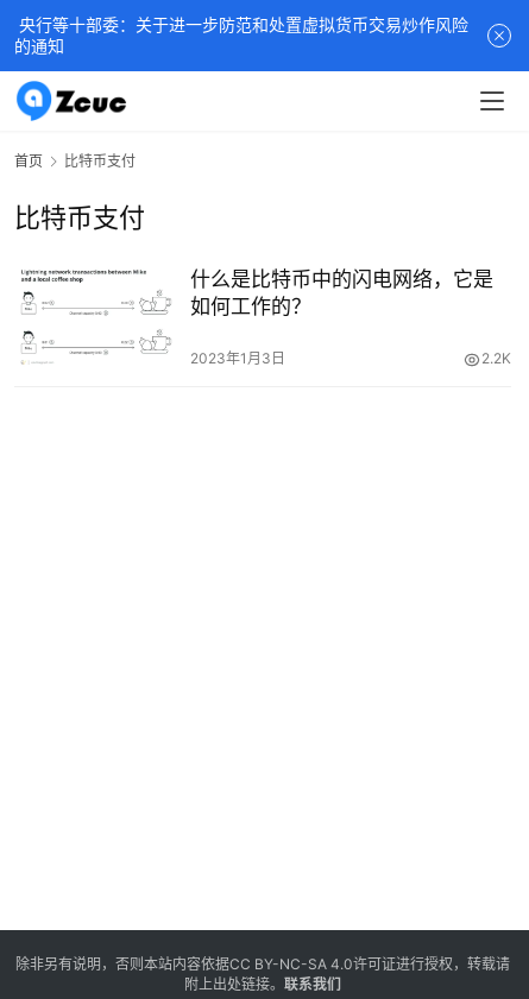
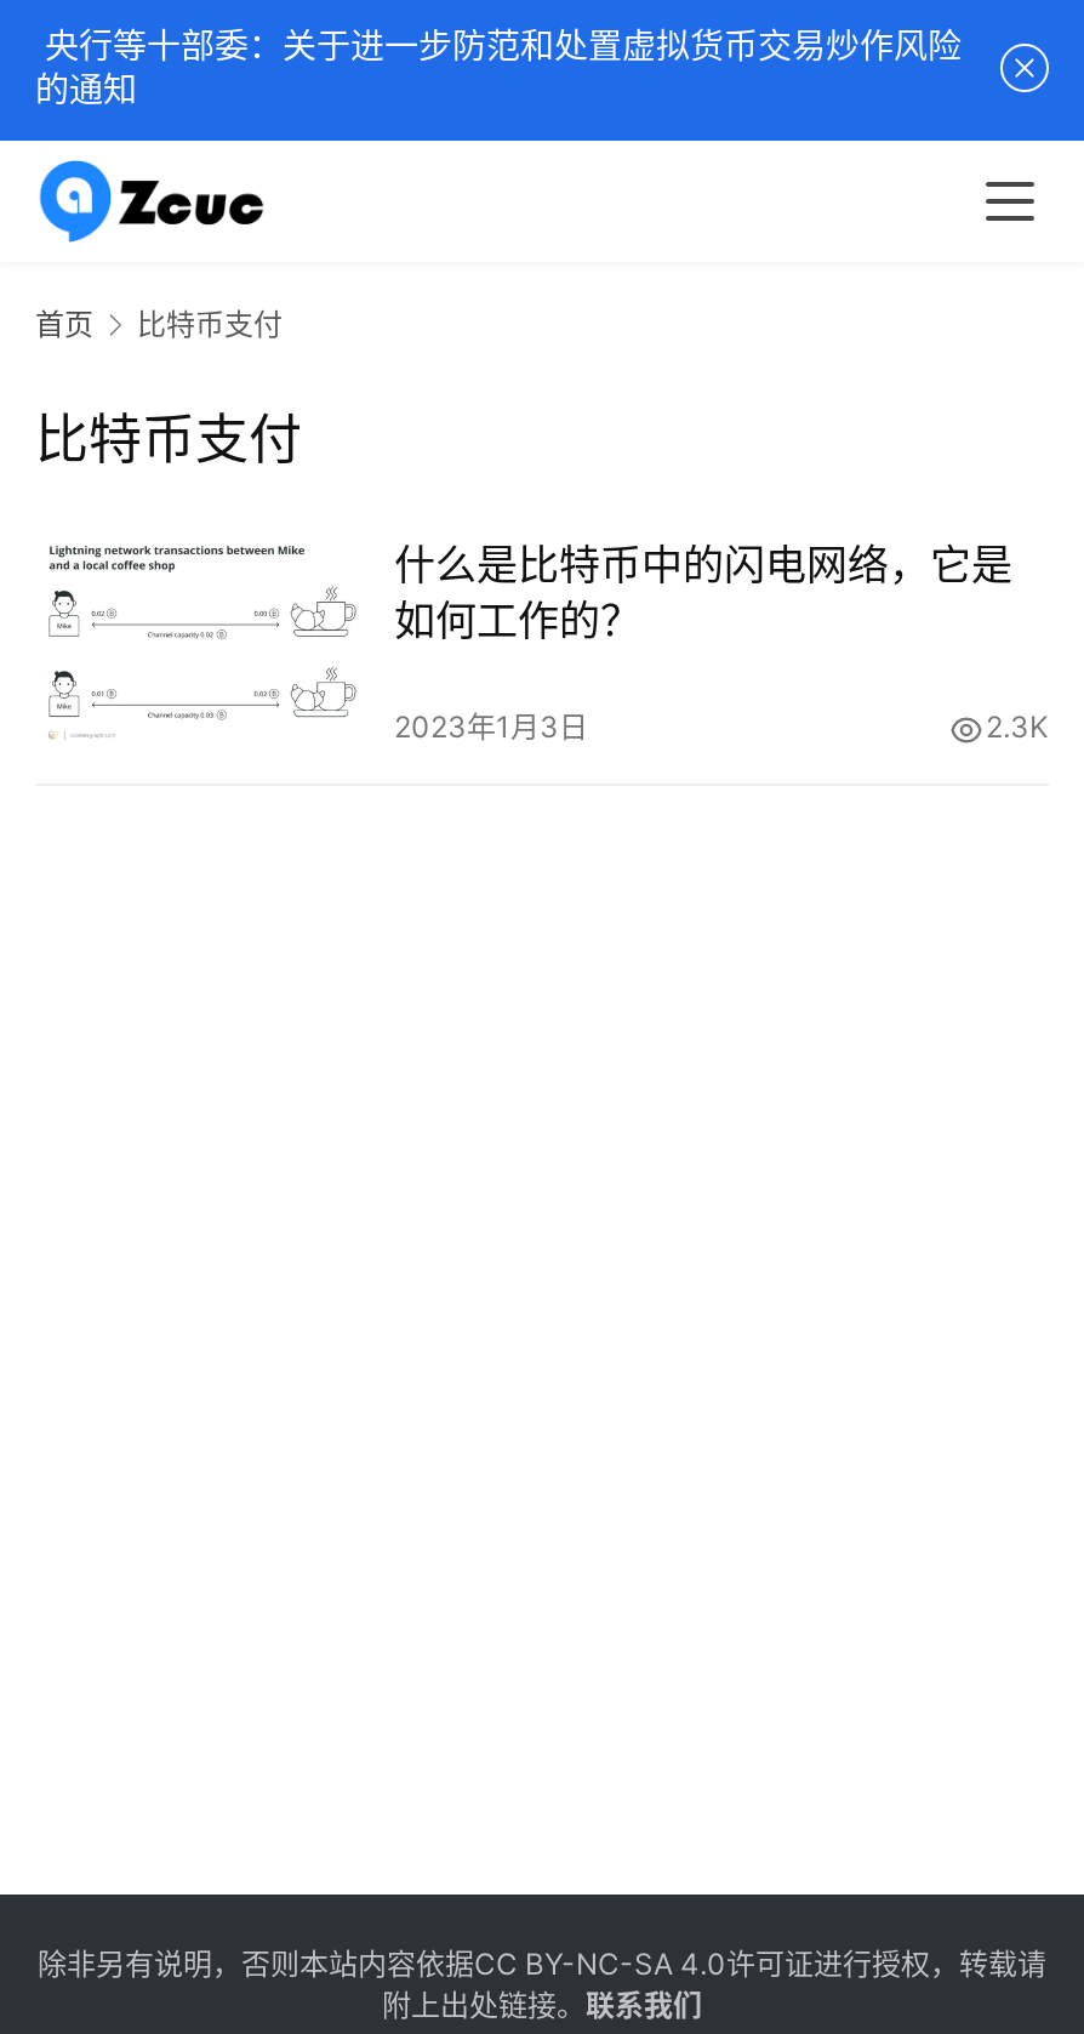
[481,350,511,368] 2.2K -> [986,709,1049,746] 2.3K

